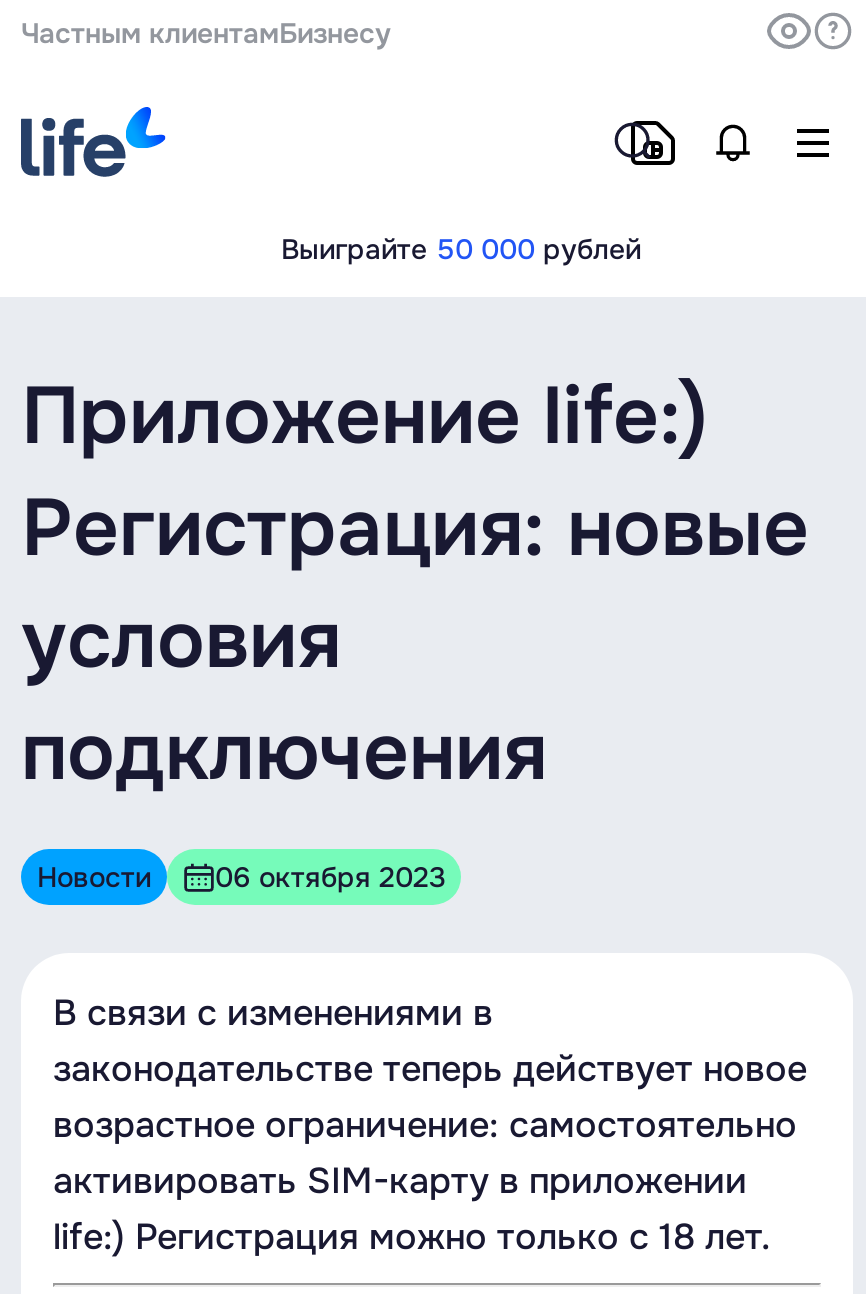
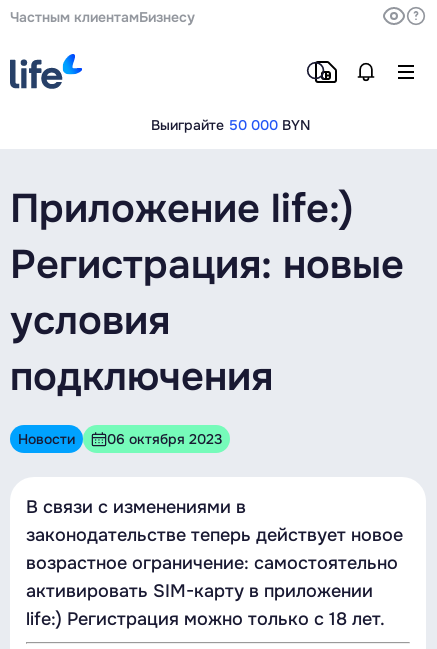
[281,231,641,267] Выиграйте 50 000 рублей -> [150,116,309,134] Выиграйте 50 000 BYN

